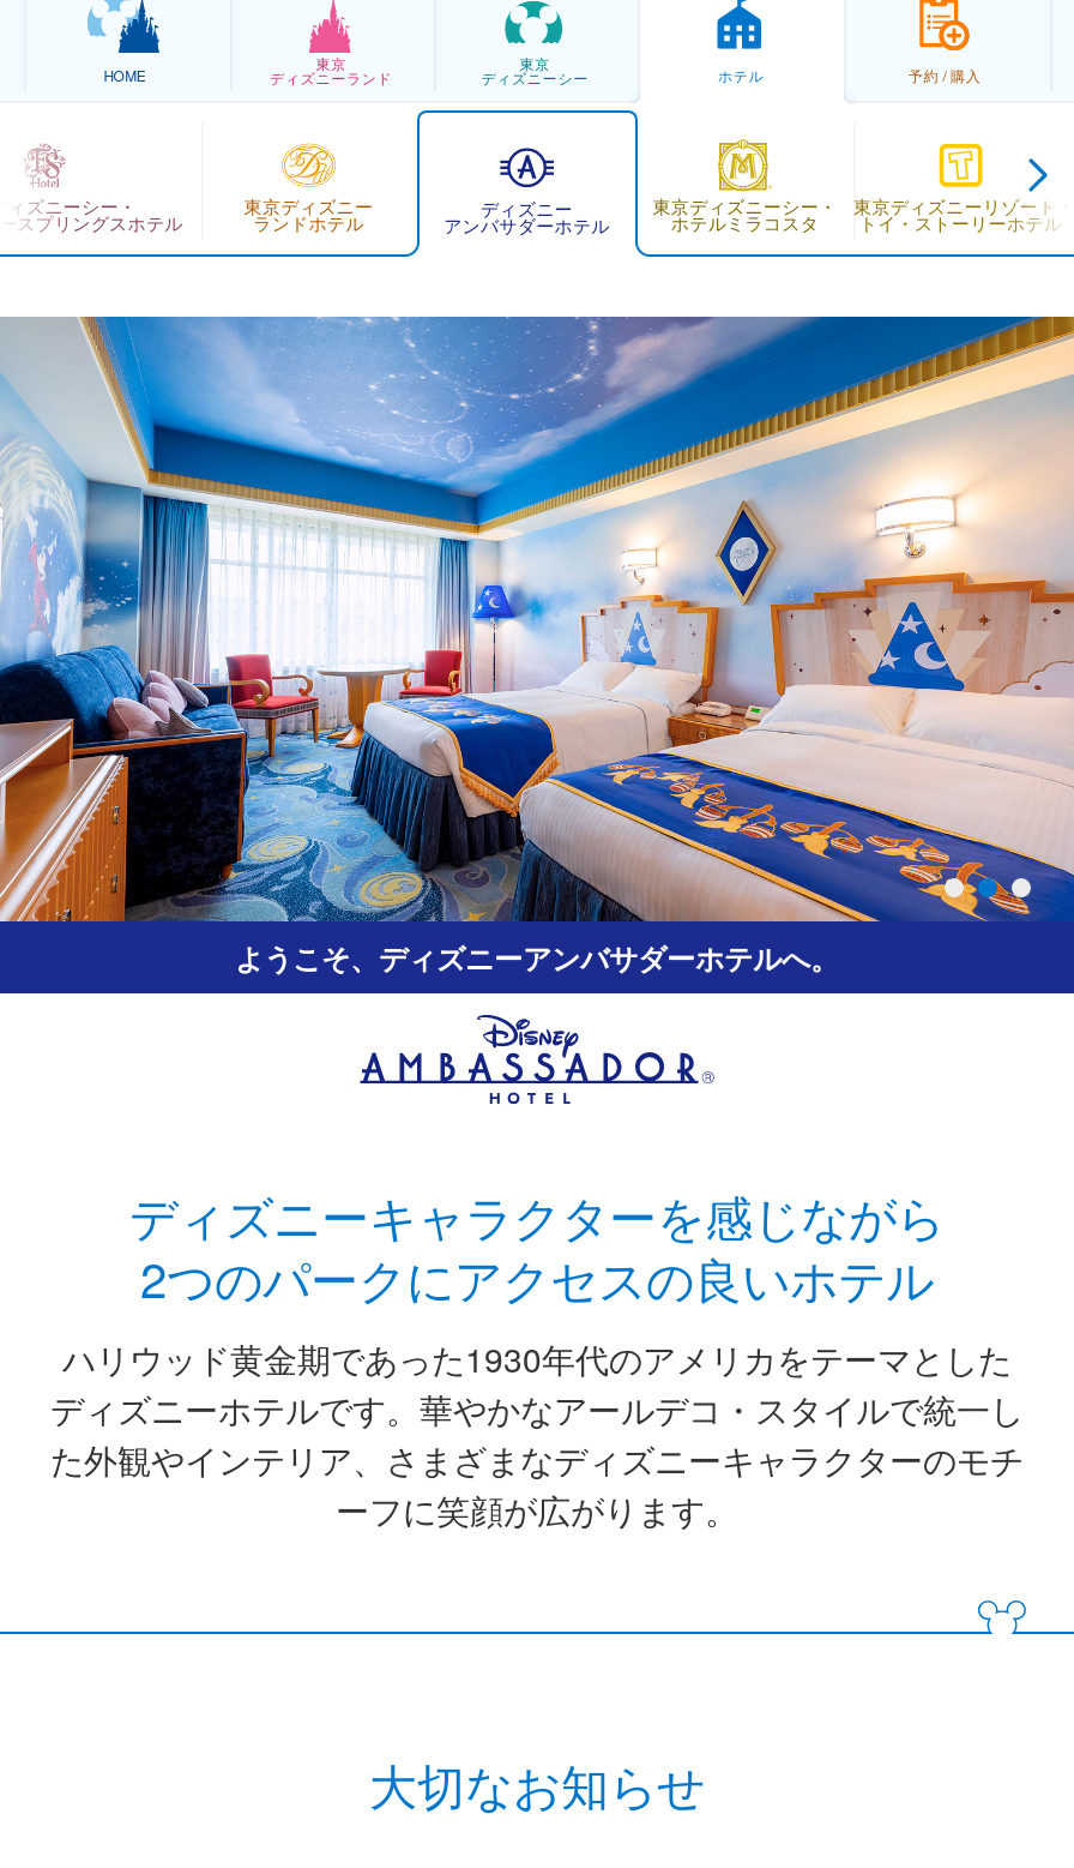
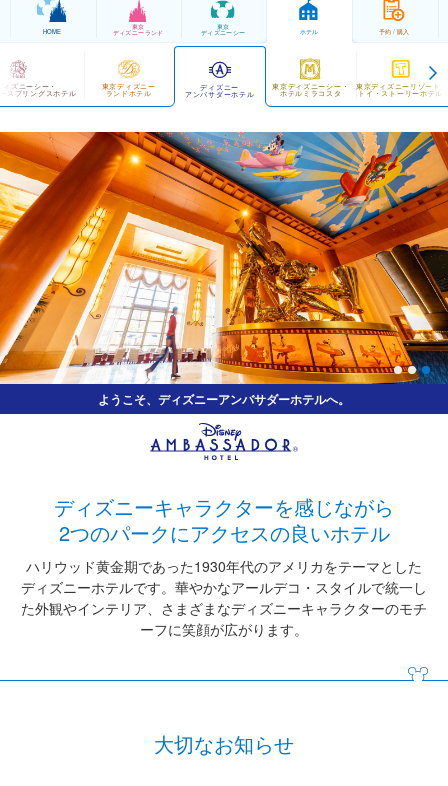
[7,314,1067,924] [image] -> [3,131,445,385] [image]

